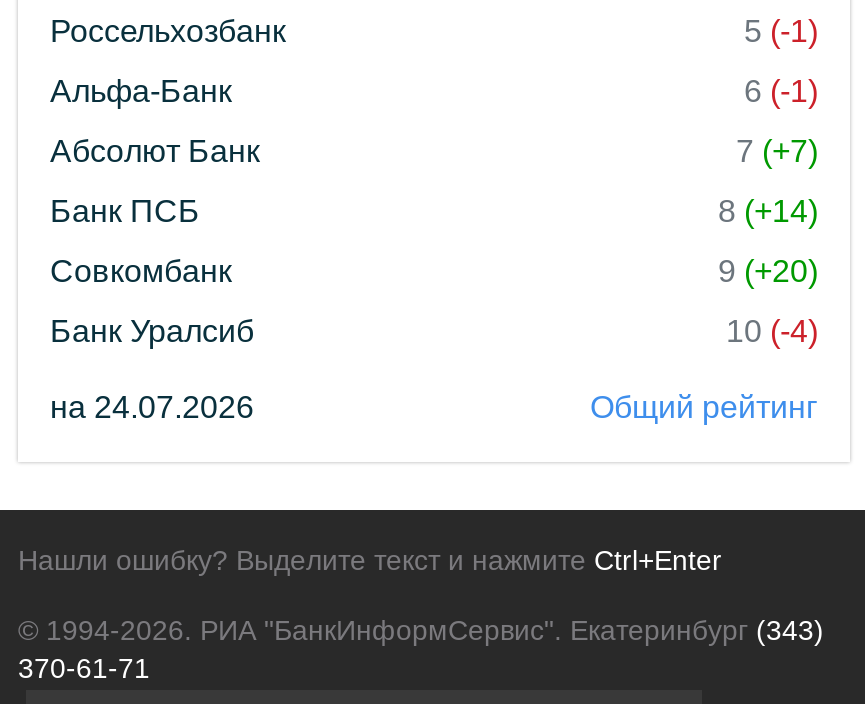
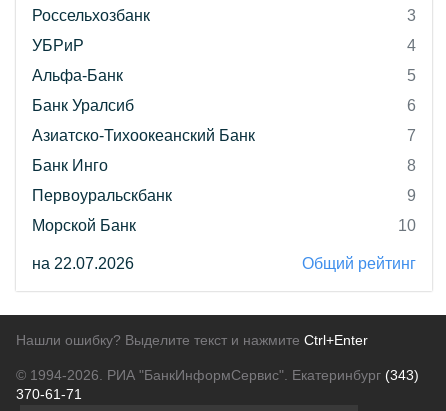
[744,14,818,48] 5 (-1) -> [32,7,416,54] 3 | УБРиР | 4
[50,74,818,288] 6 (-1) | Абсолют Банк | 7 (+7) | Банк ПСБ | 8 (+14) | Совкомбанк | 9 (+20) -> [407,67,416,84] 5
[50,314,818,424] 10 (-4) | на 24.07.2026 -> [32,97,416,272] 6 | Азиатско-Тихоокеанский Банк | 7 | Банк Инго | 8 | Первоуральскбанк | 9 | Морской Банк | 10 | на 22.07.2026
moved [50,314,254,348] -> [32,97,134,114]: Банк Уралсиб

